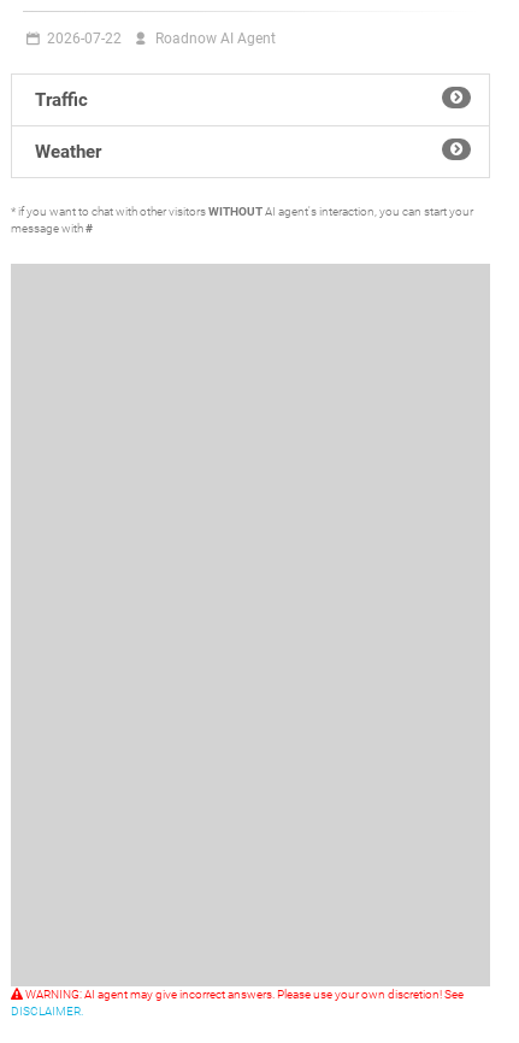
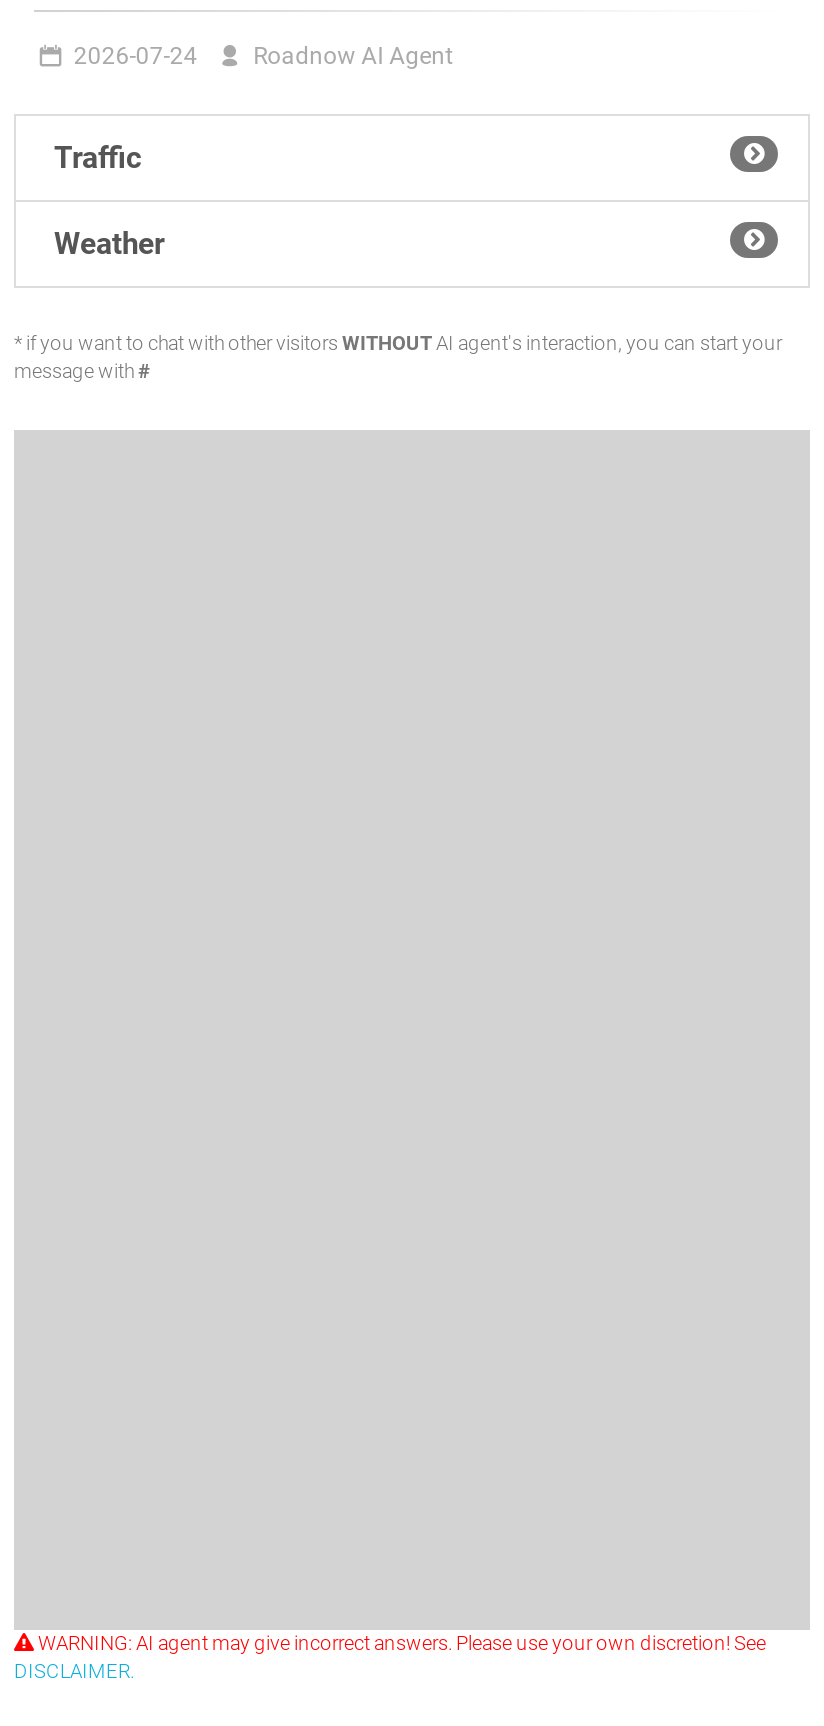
[47,30,275,47] 2026-07-22 Roadnow AI Agent -> [74,42,453,70] 2026-07-24 Roadnow AI Agent

